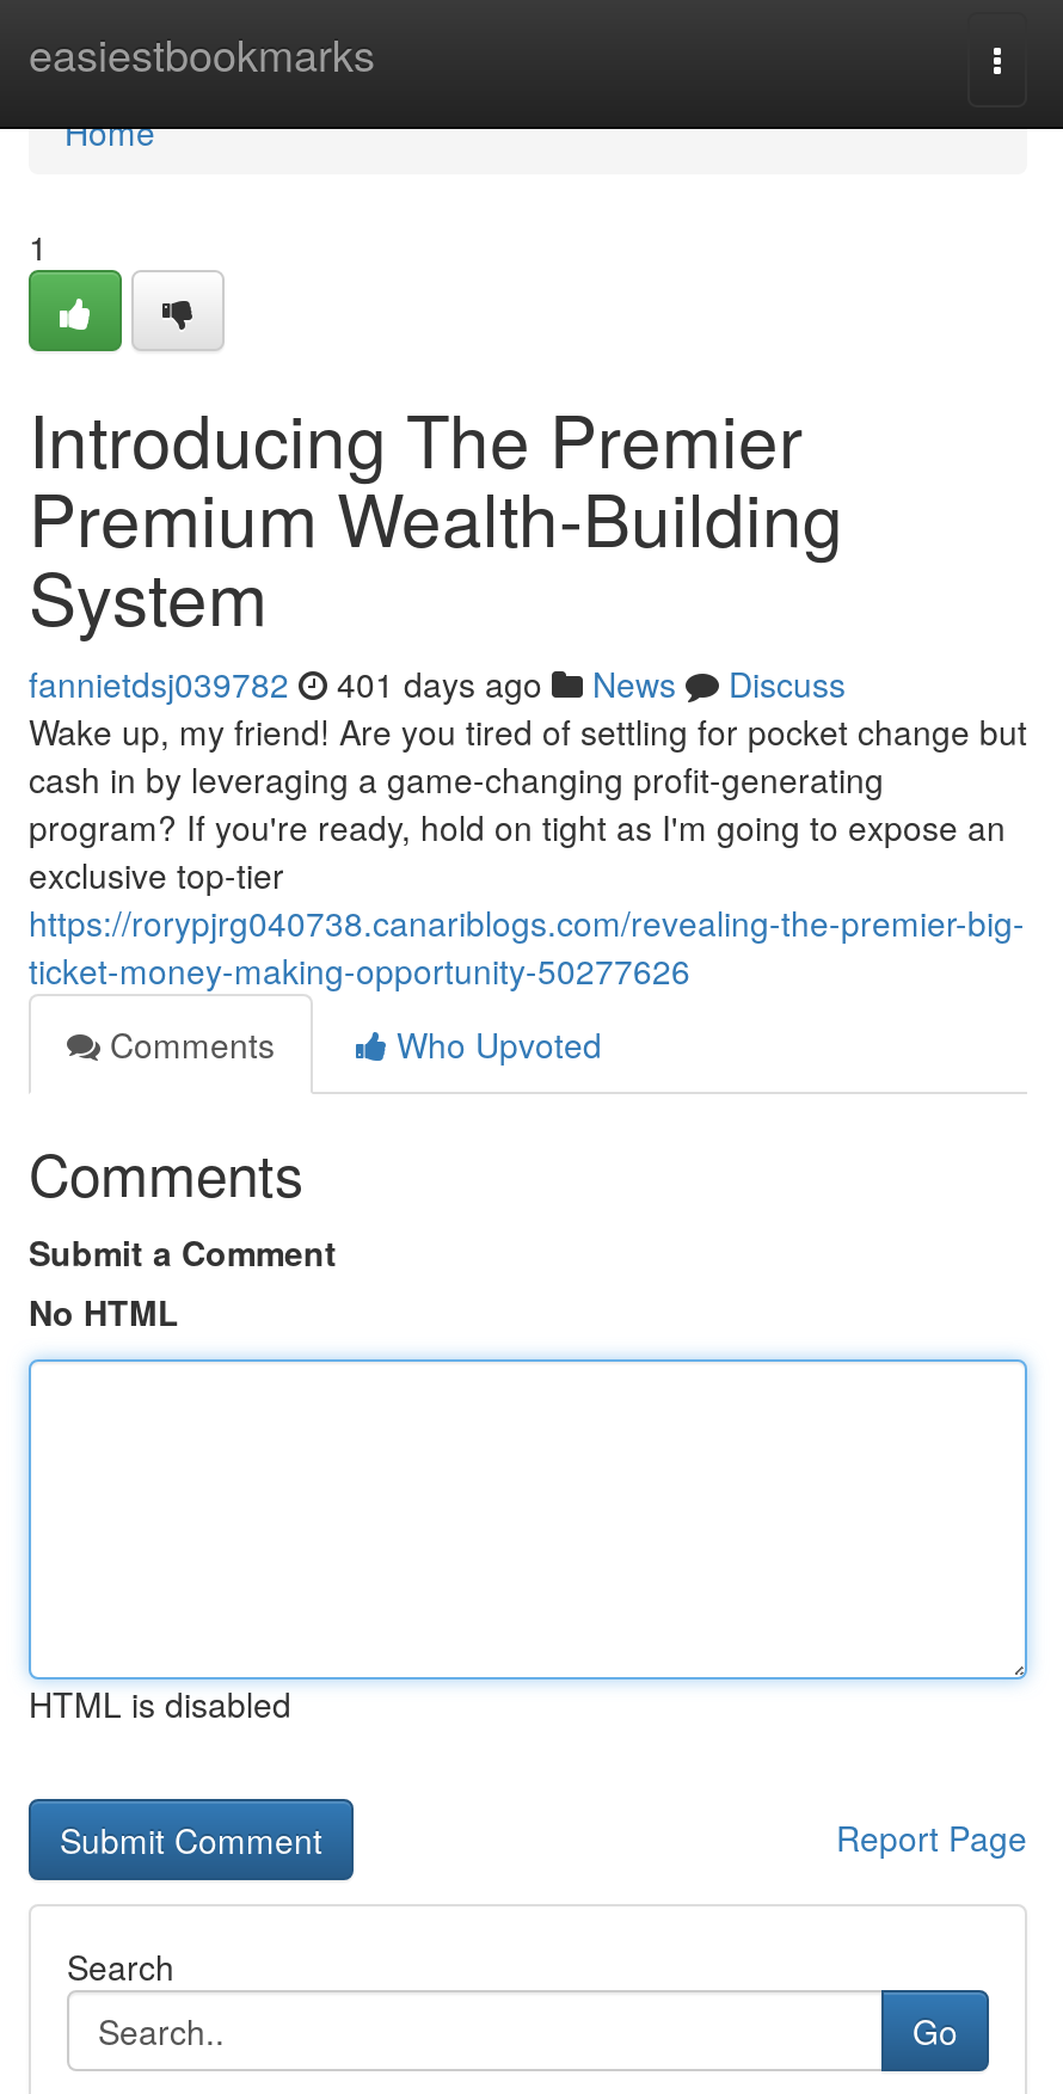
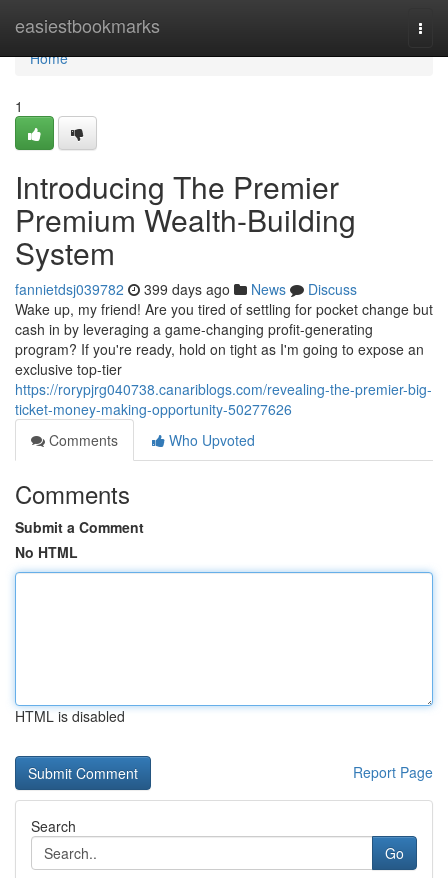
[29,659,846,707] fannietdsj039782 401 days ago News Discuss -> [15,279,357,299] fannietdsj039782 399 days ago News Discuss

